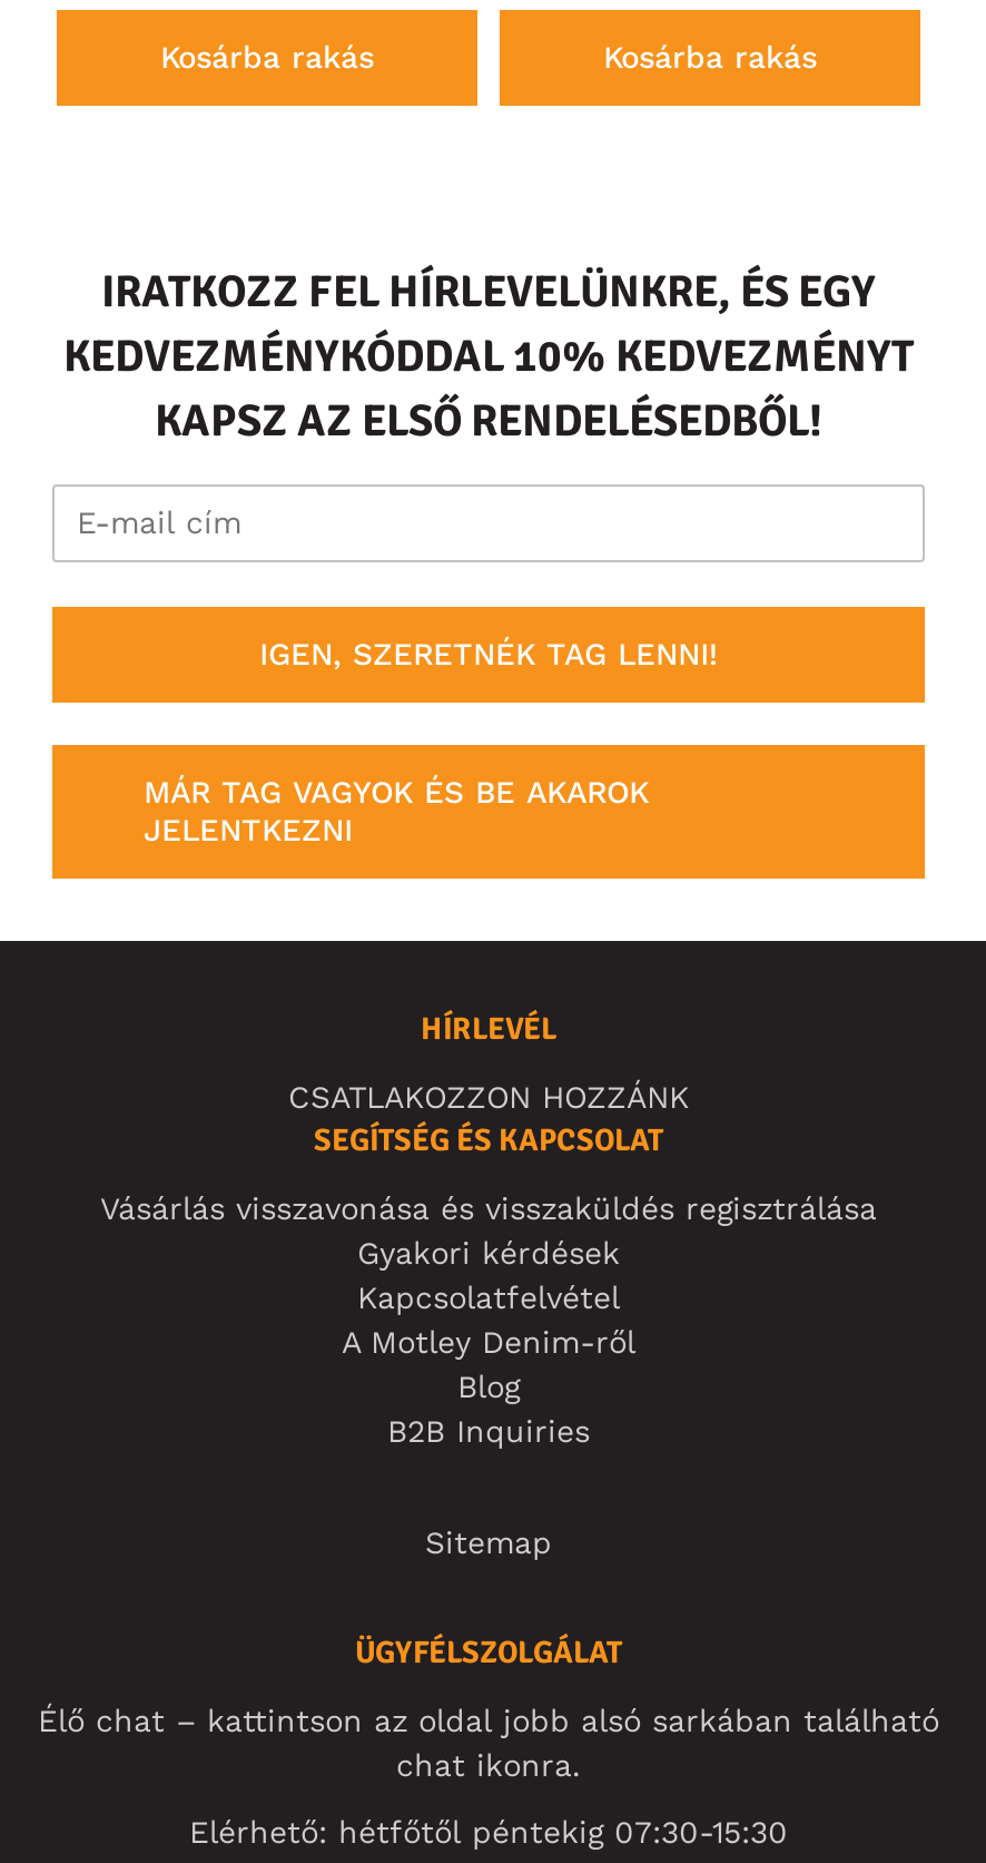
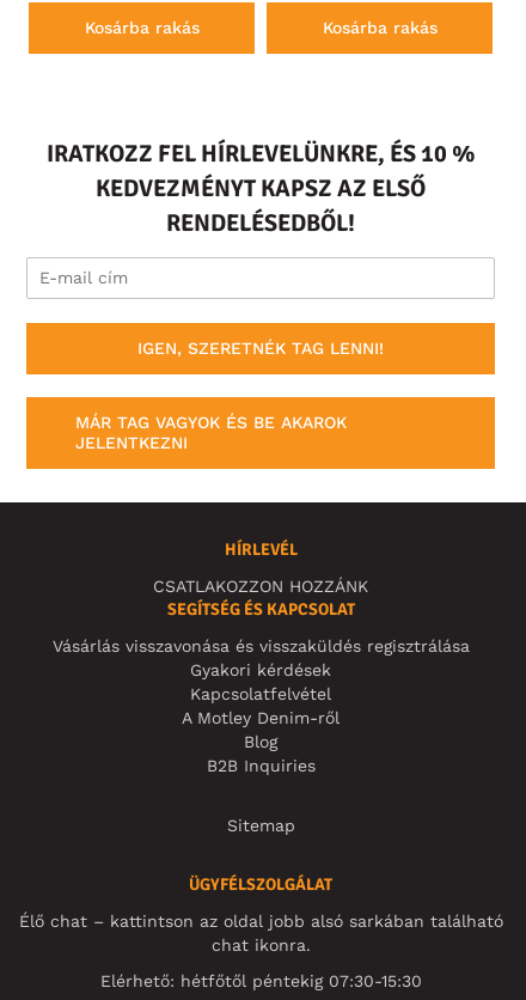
[63,264,914,449] IRATKOZZ FEL HÍRLEVELÜNKRE, ÉS EGY | KEDVEZMÉNYKÓDDAL 10% KEDVEZMÉNYT | KAPSZ AZ ELSŐ RENDELÉSEDBŐL! -> [46,139,475,238] IRATKOZZ FEL HÍRLEVELÜNKRE, ÉS 10 % | KEDVEZMÉNYT KAPSZ AZ ELSŐ | RENDELÉSEDBŐL!

